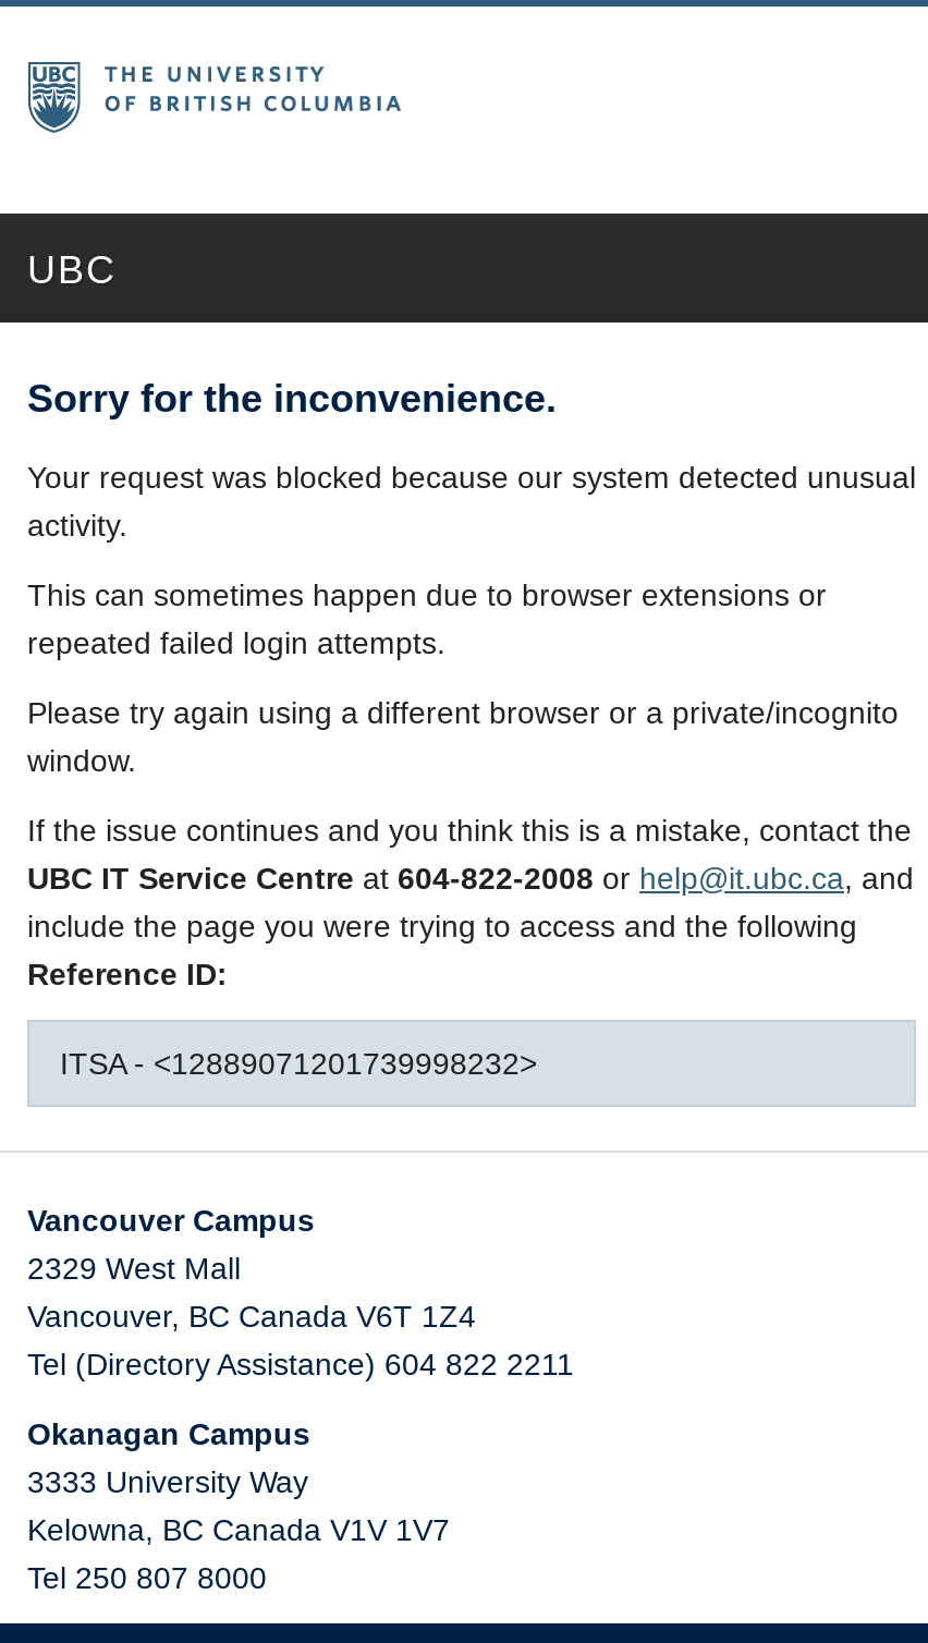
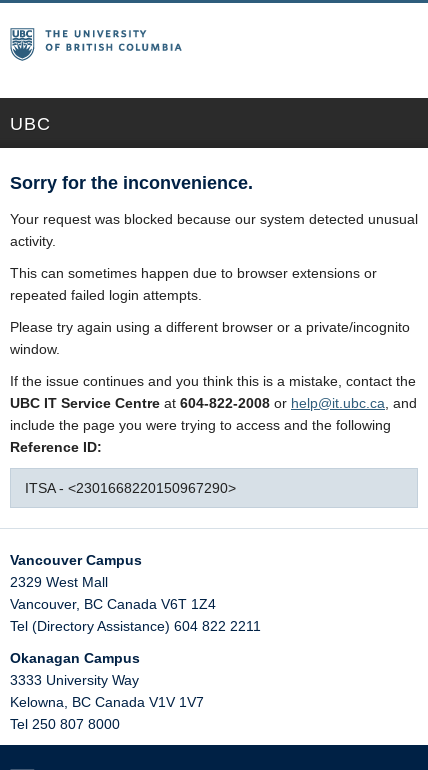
[60,1046,537,1081] ITSA - <12889071201739998232> -> [25,480,236,496] ITSA - <2301668220150967290>

